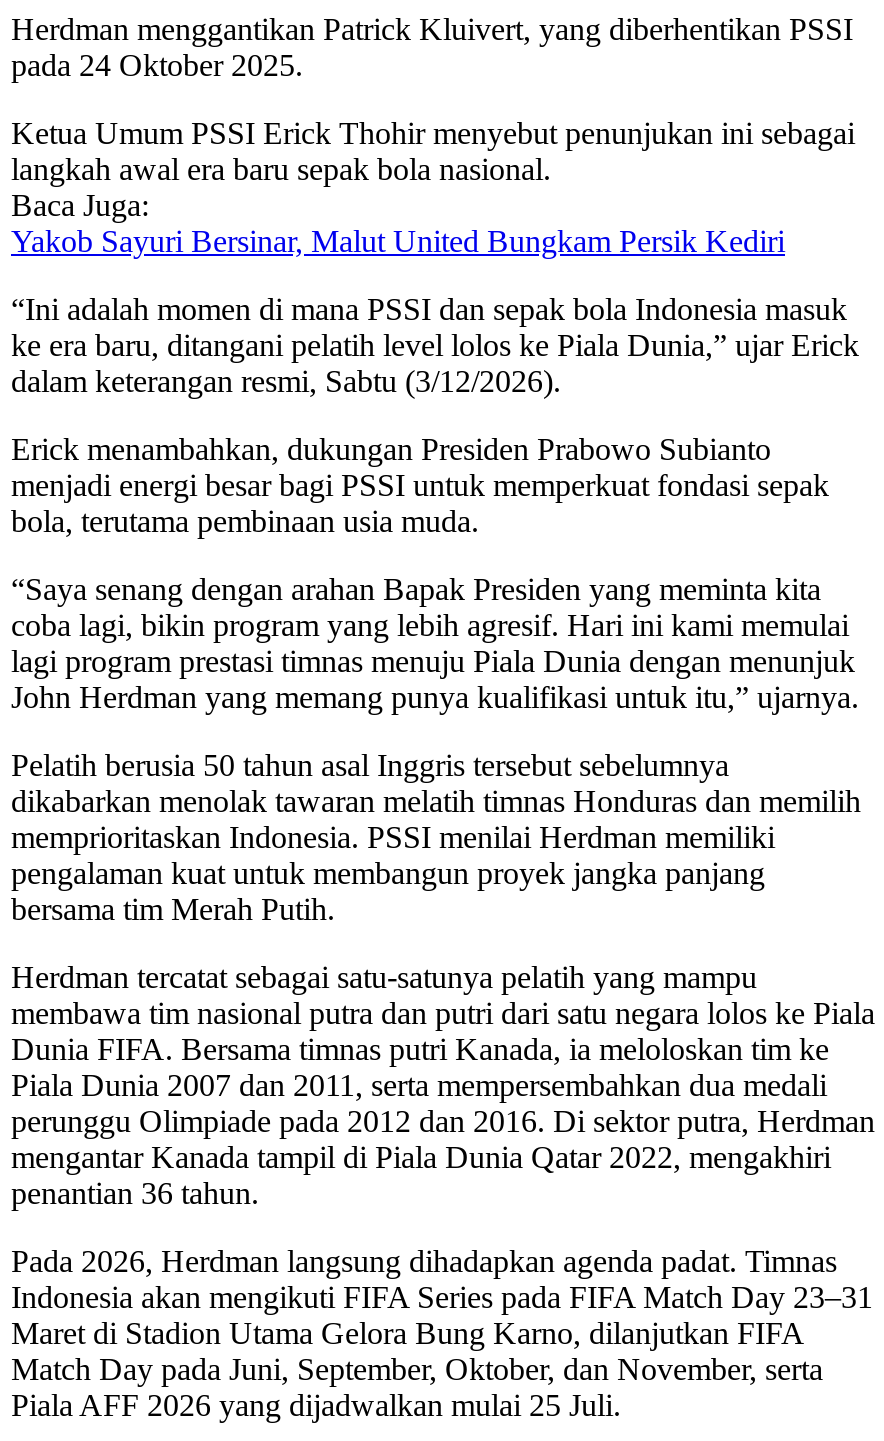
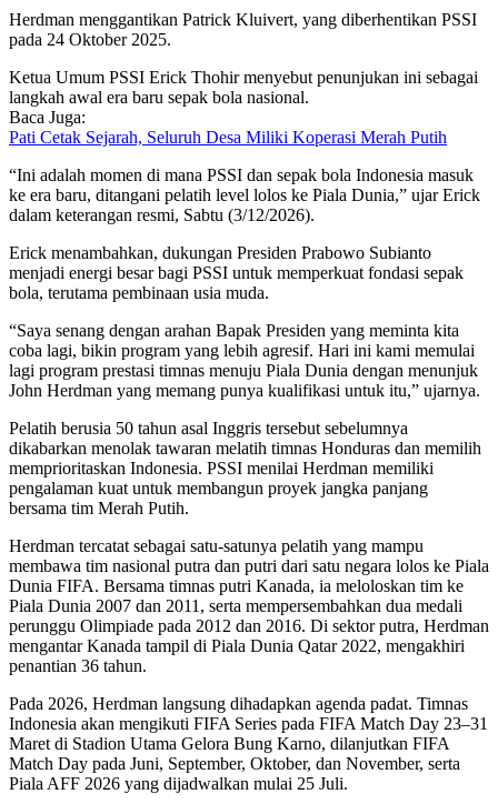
[11,224,785,258] Yakob Sayuri Bersinar, Malut United Bungkam Persik Kediri -> [9,128,447,146] Pati Cetak Sejarah, Seluruh Desa Miliki Koperasi Merah Putih

